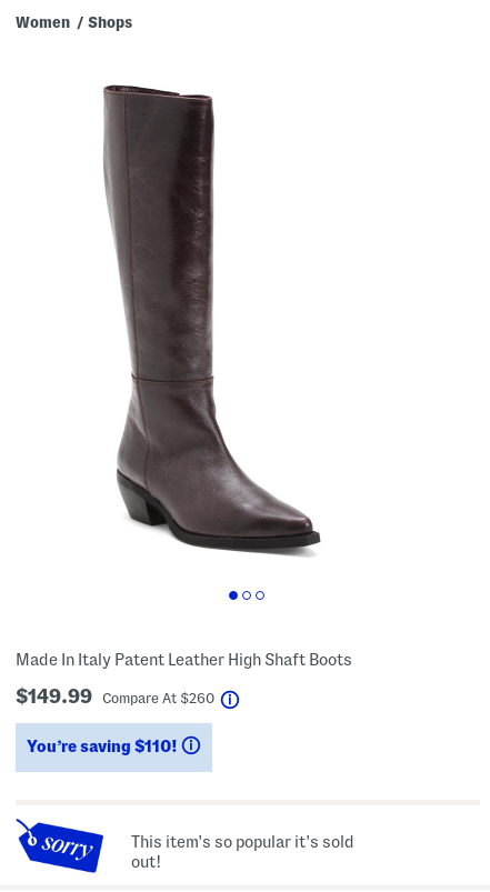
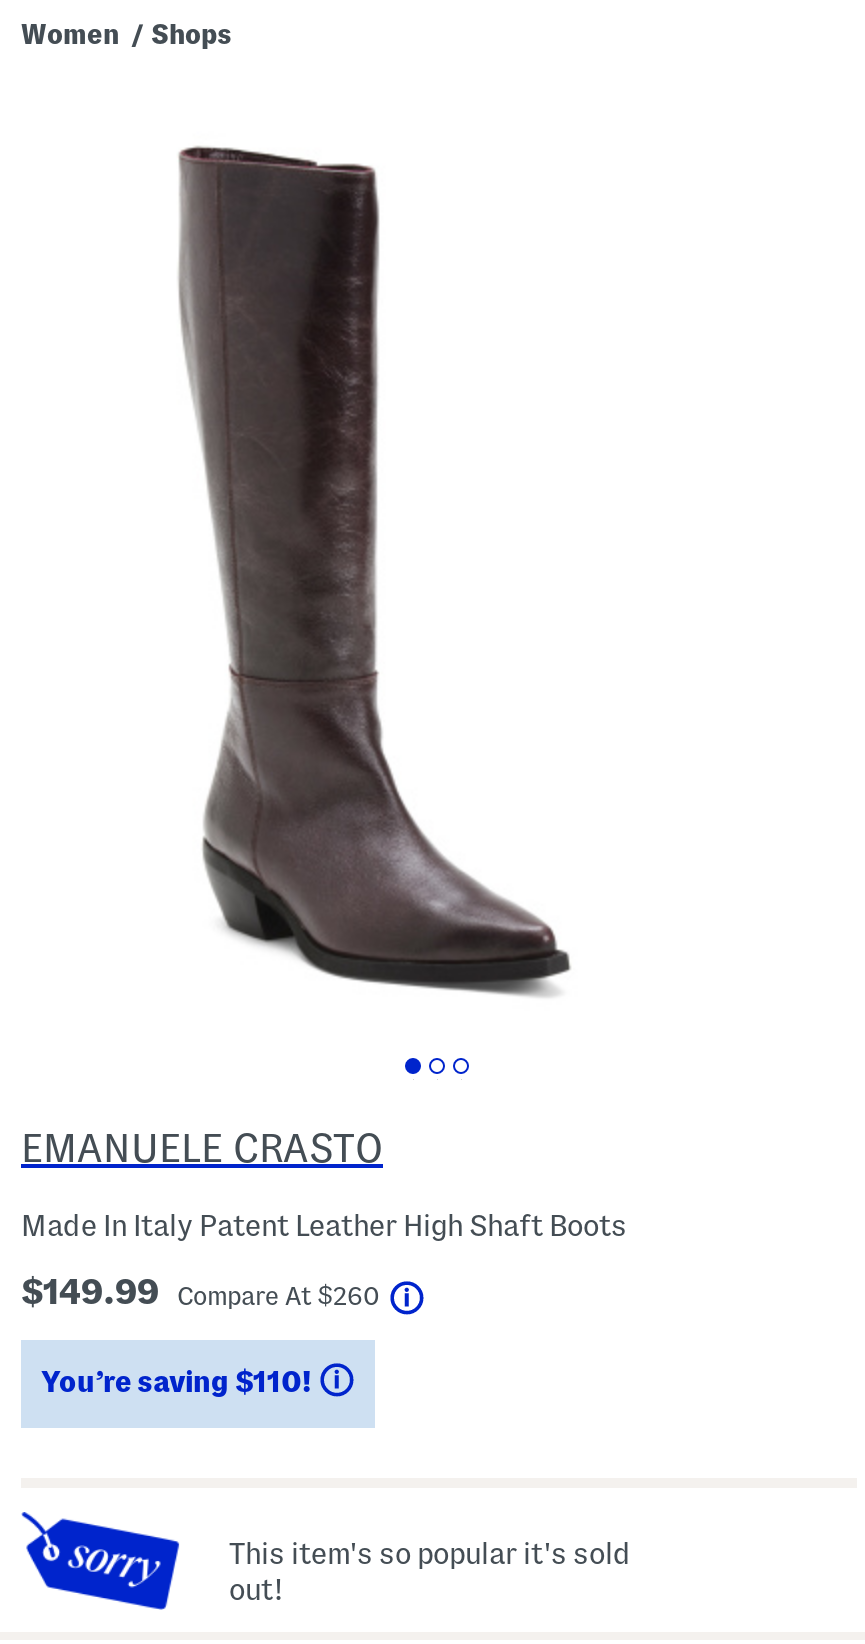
none -> [21,1126,383,1170] EMANUELE CRASTO

